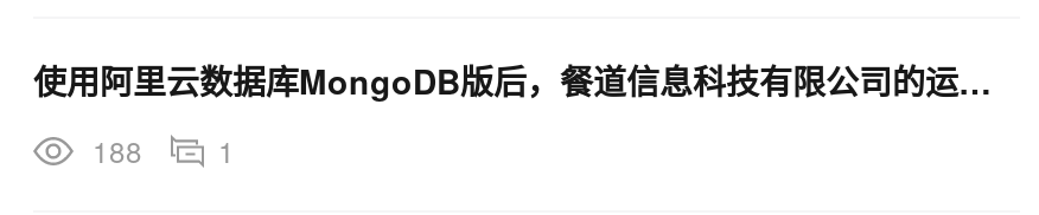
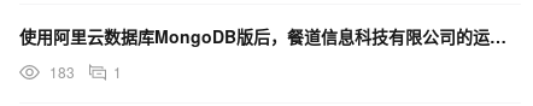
[93,129,235,169] 188 1 -> [49,61,122,81] 183 1

